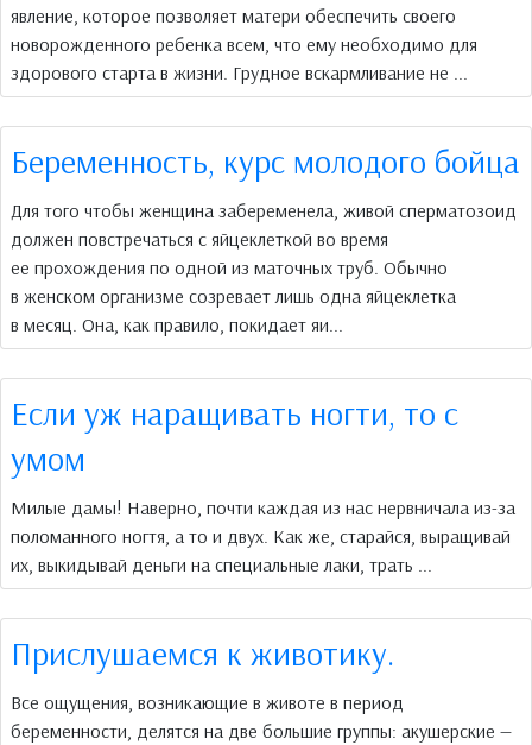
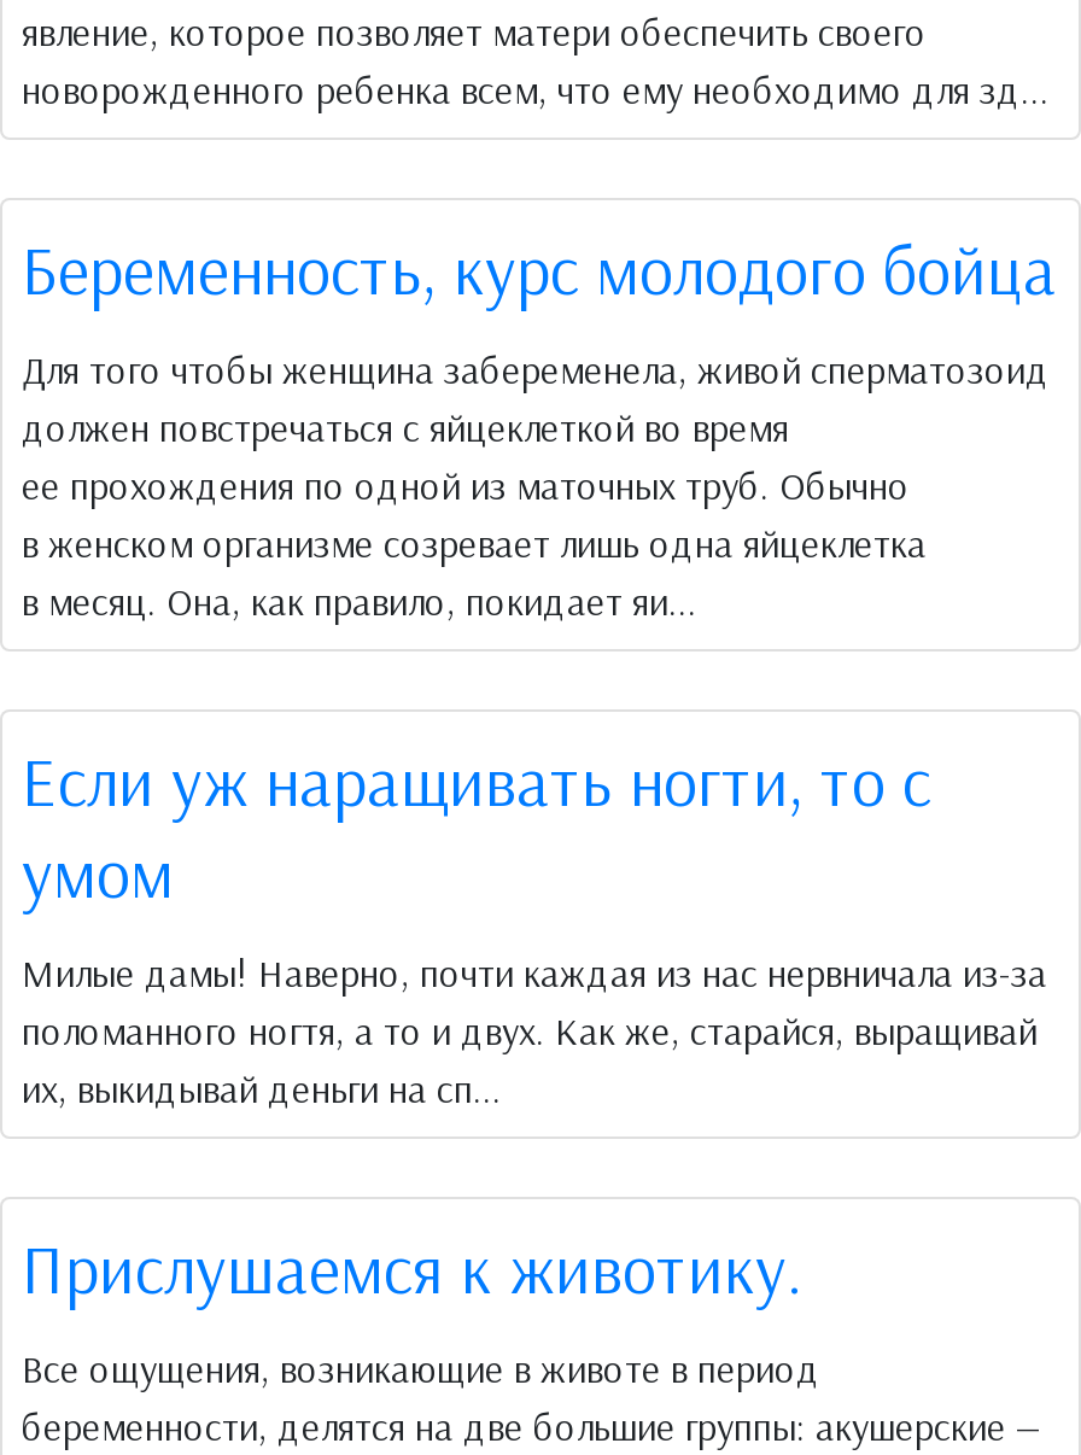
[11,32,477,84] новорожденного ребенка всем, что ему необходимо для | здорового старта в жизни. Грудное вскармливание не ... -> [22,64,1050,112] новорожденного ребенка всем, что ему необходимо для зд...
[11,552,432,576] их, выкидывай деньги на специальные лаки, трать ... -> [22,1063,502,1111] их, выкидывай деньги на сп...

